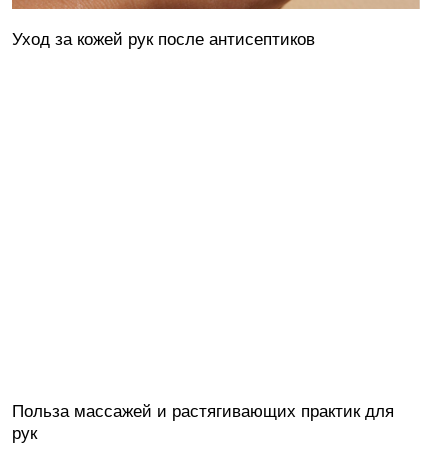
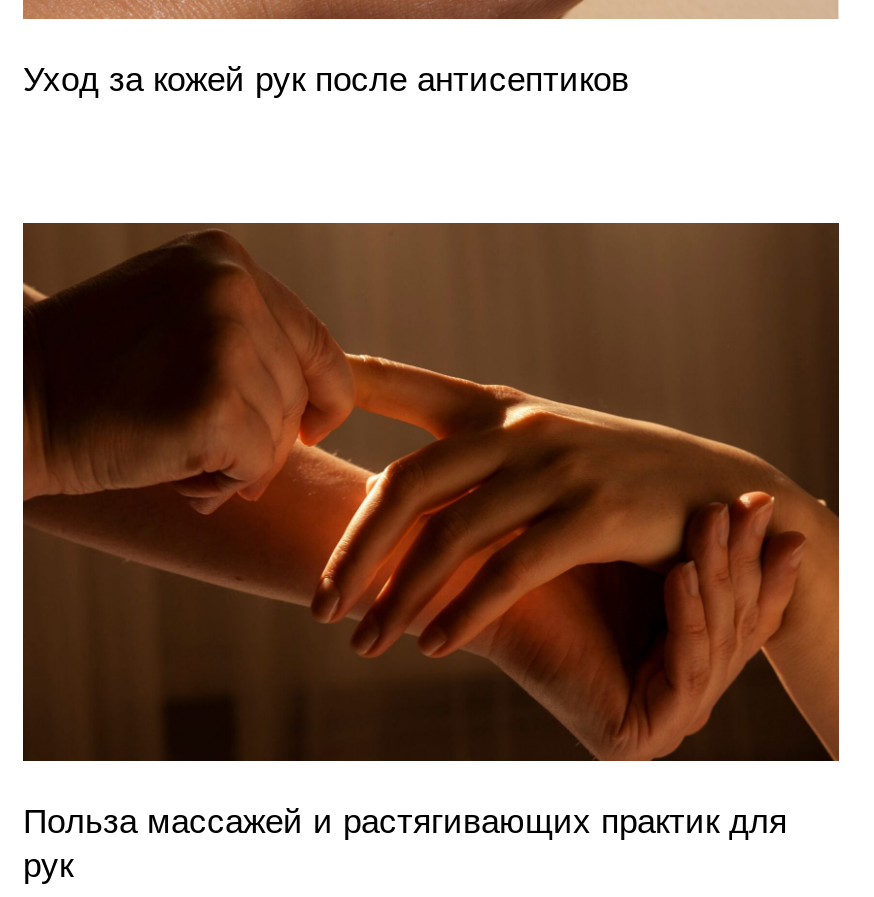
none -> [21,220,841,764] [image]

